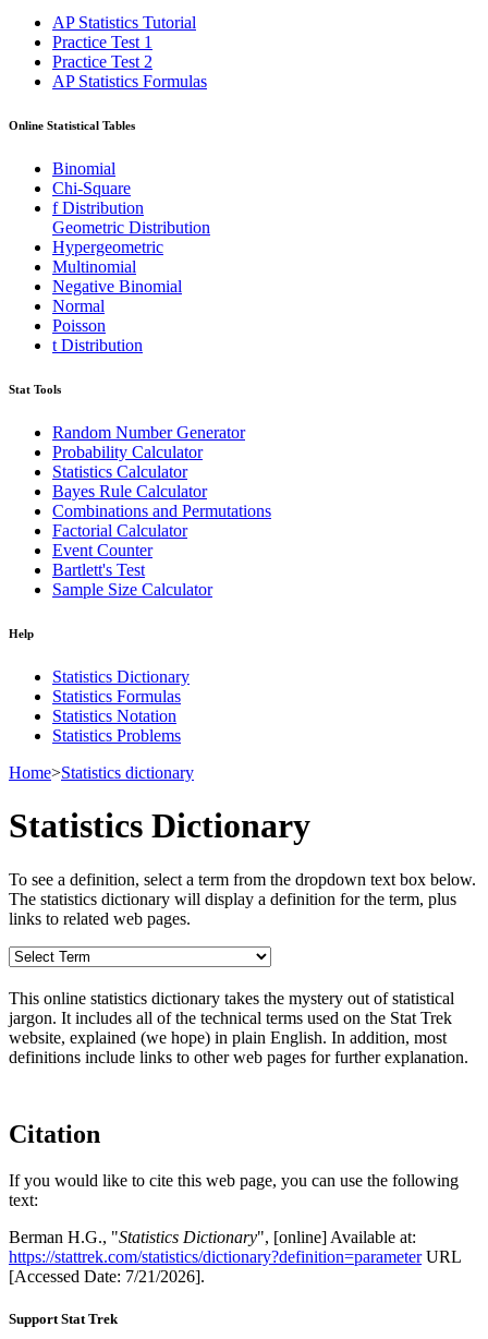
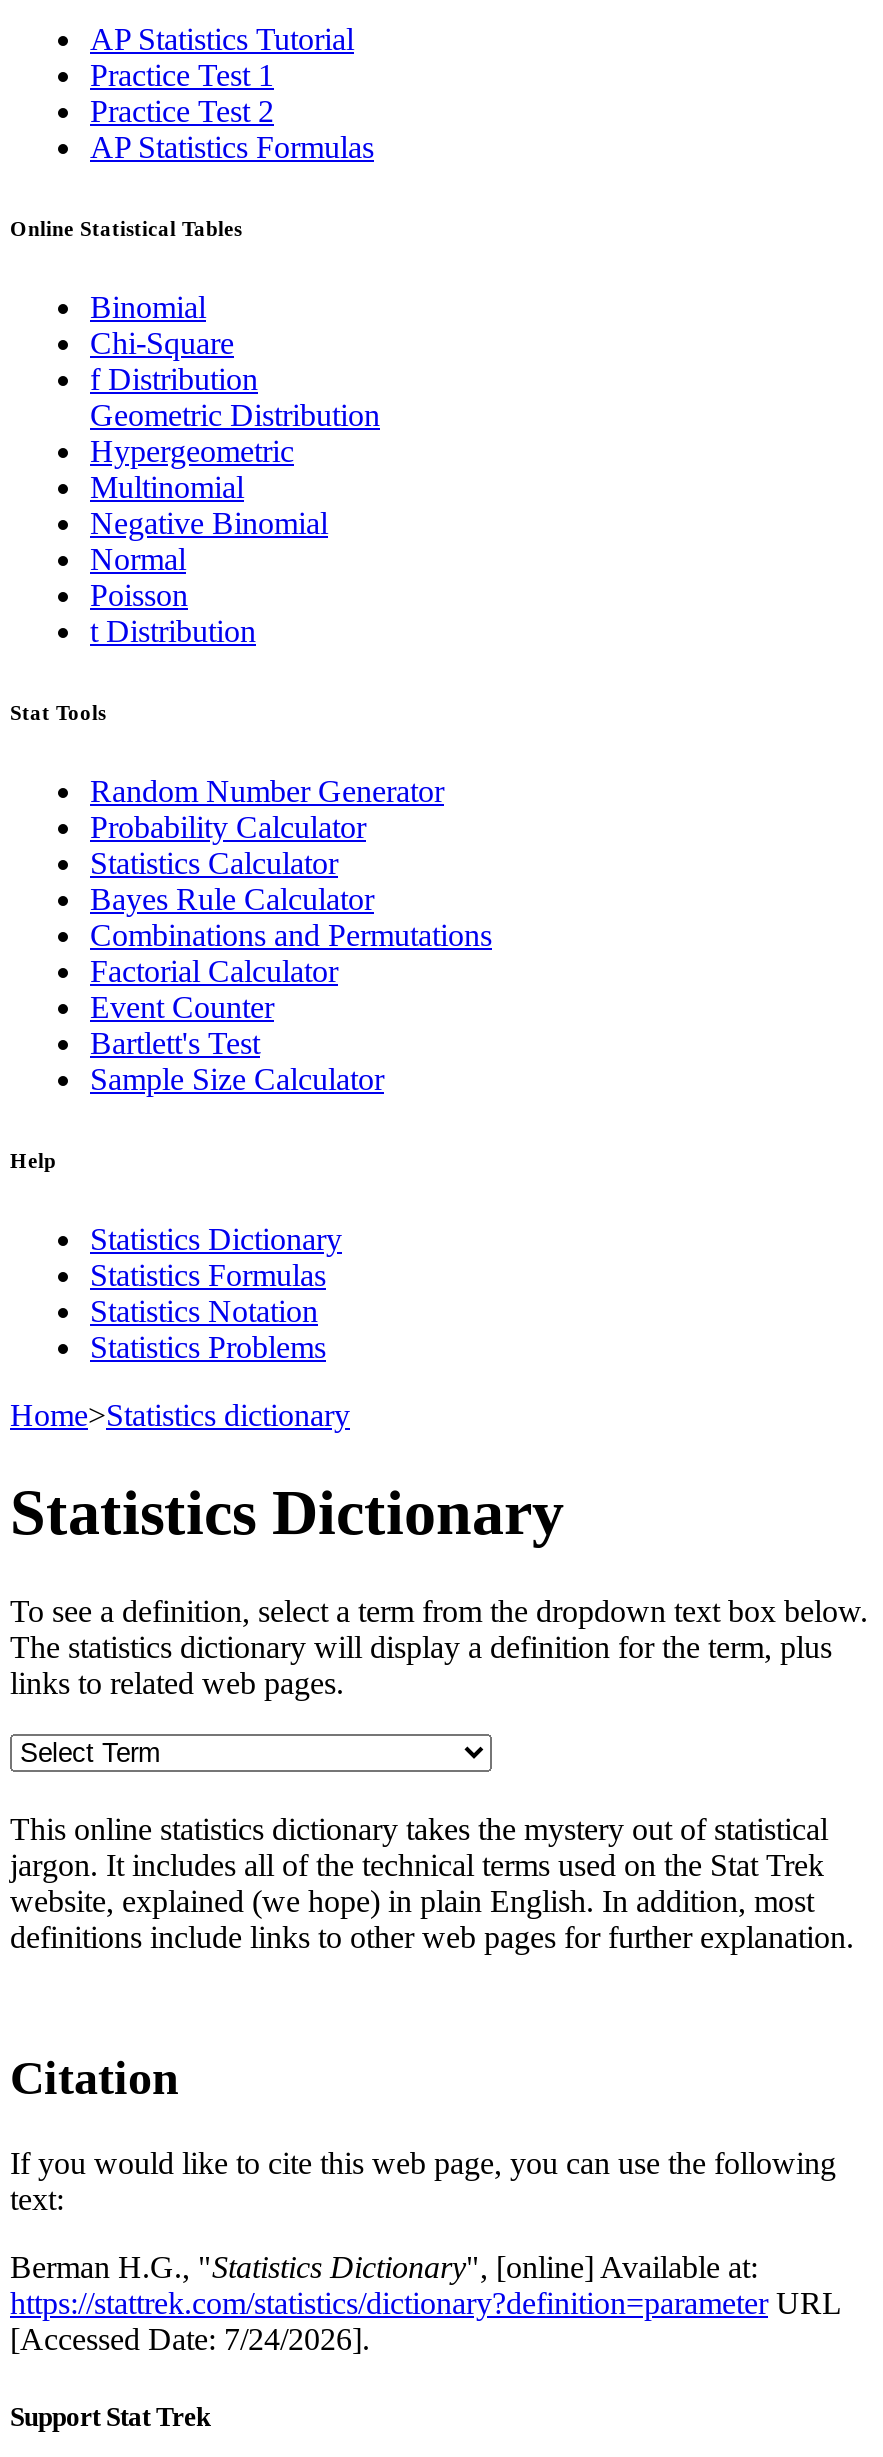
[9,1266,205,1285] [Accessed Date: 7/21/2026]. -> [10,2321,370,2355] [Accessed Date: 7/24/2026].

